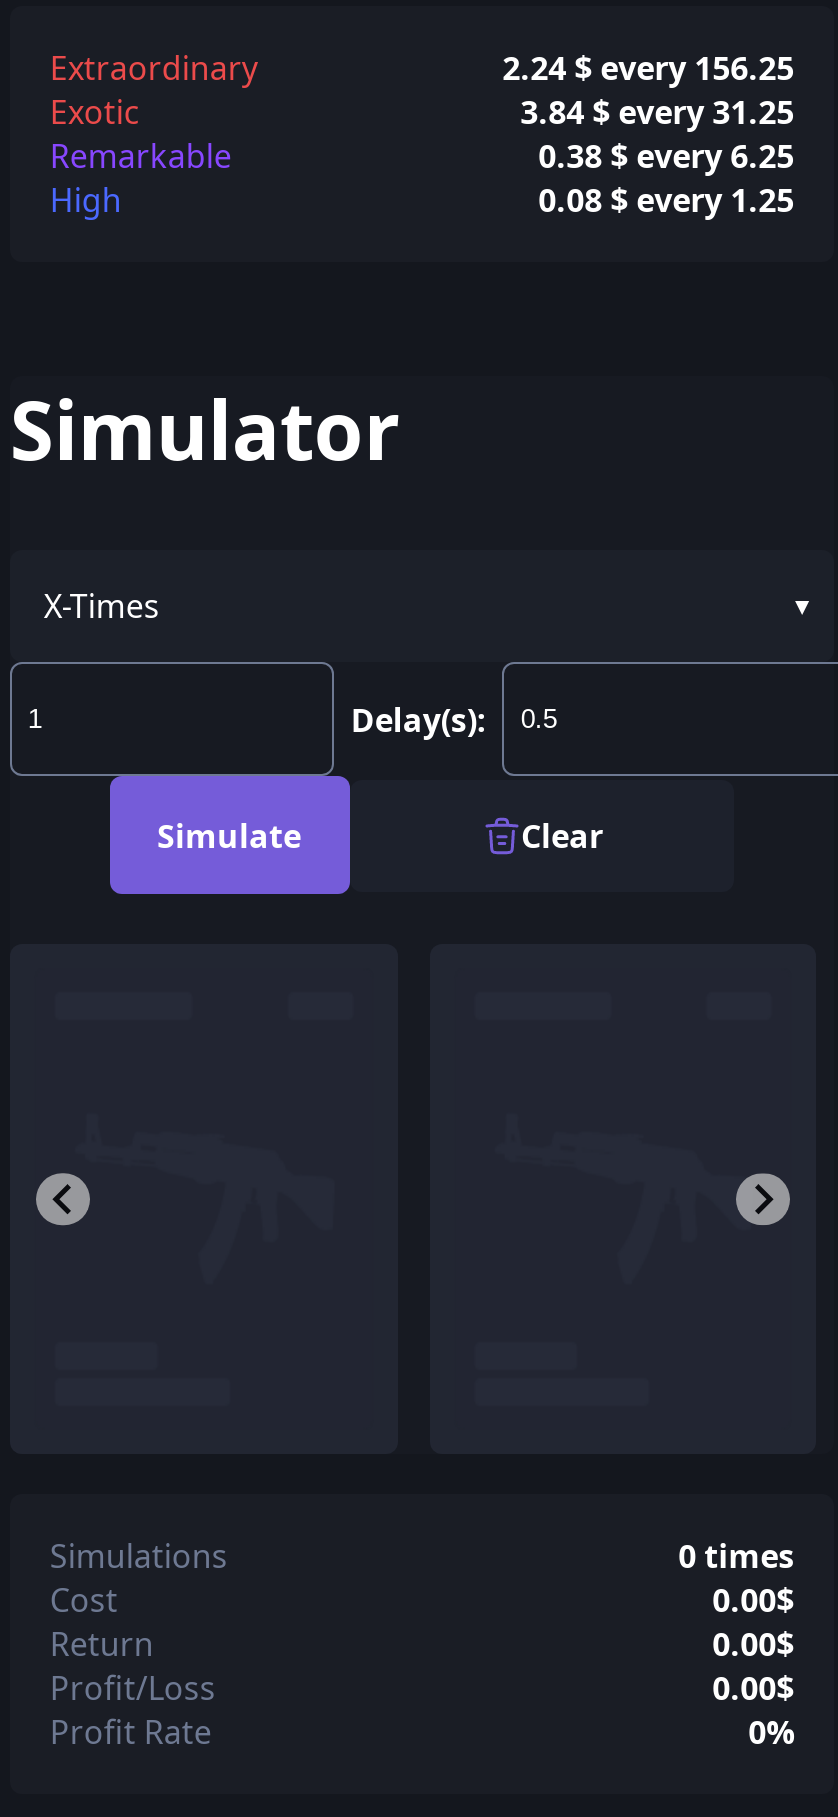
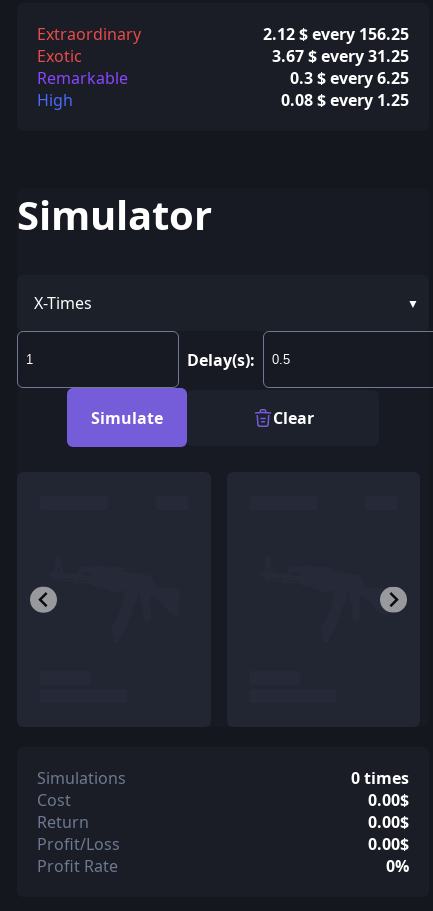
[502,46,794,90] 2.24 $ every 156.25 -> [263,23,409,45] 2.12 $ every 156.25
[520,90,794,134] 3.84 $ every 31.25 -> [272,45,409,67] 3.67 $ every 31.25
[538,134,794,178] 0.38 $ every 6.25 -> [290,67,409,89] 0.3 $ every 6.25

